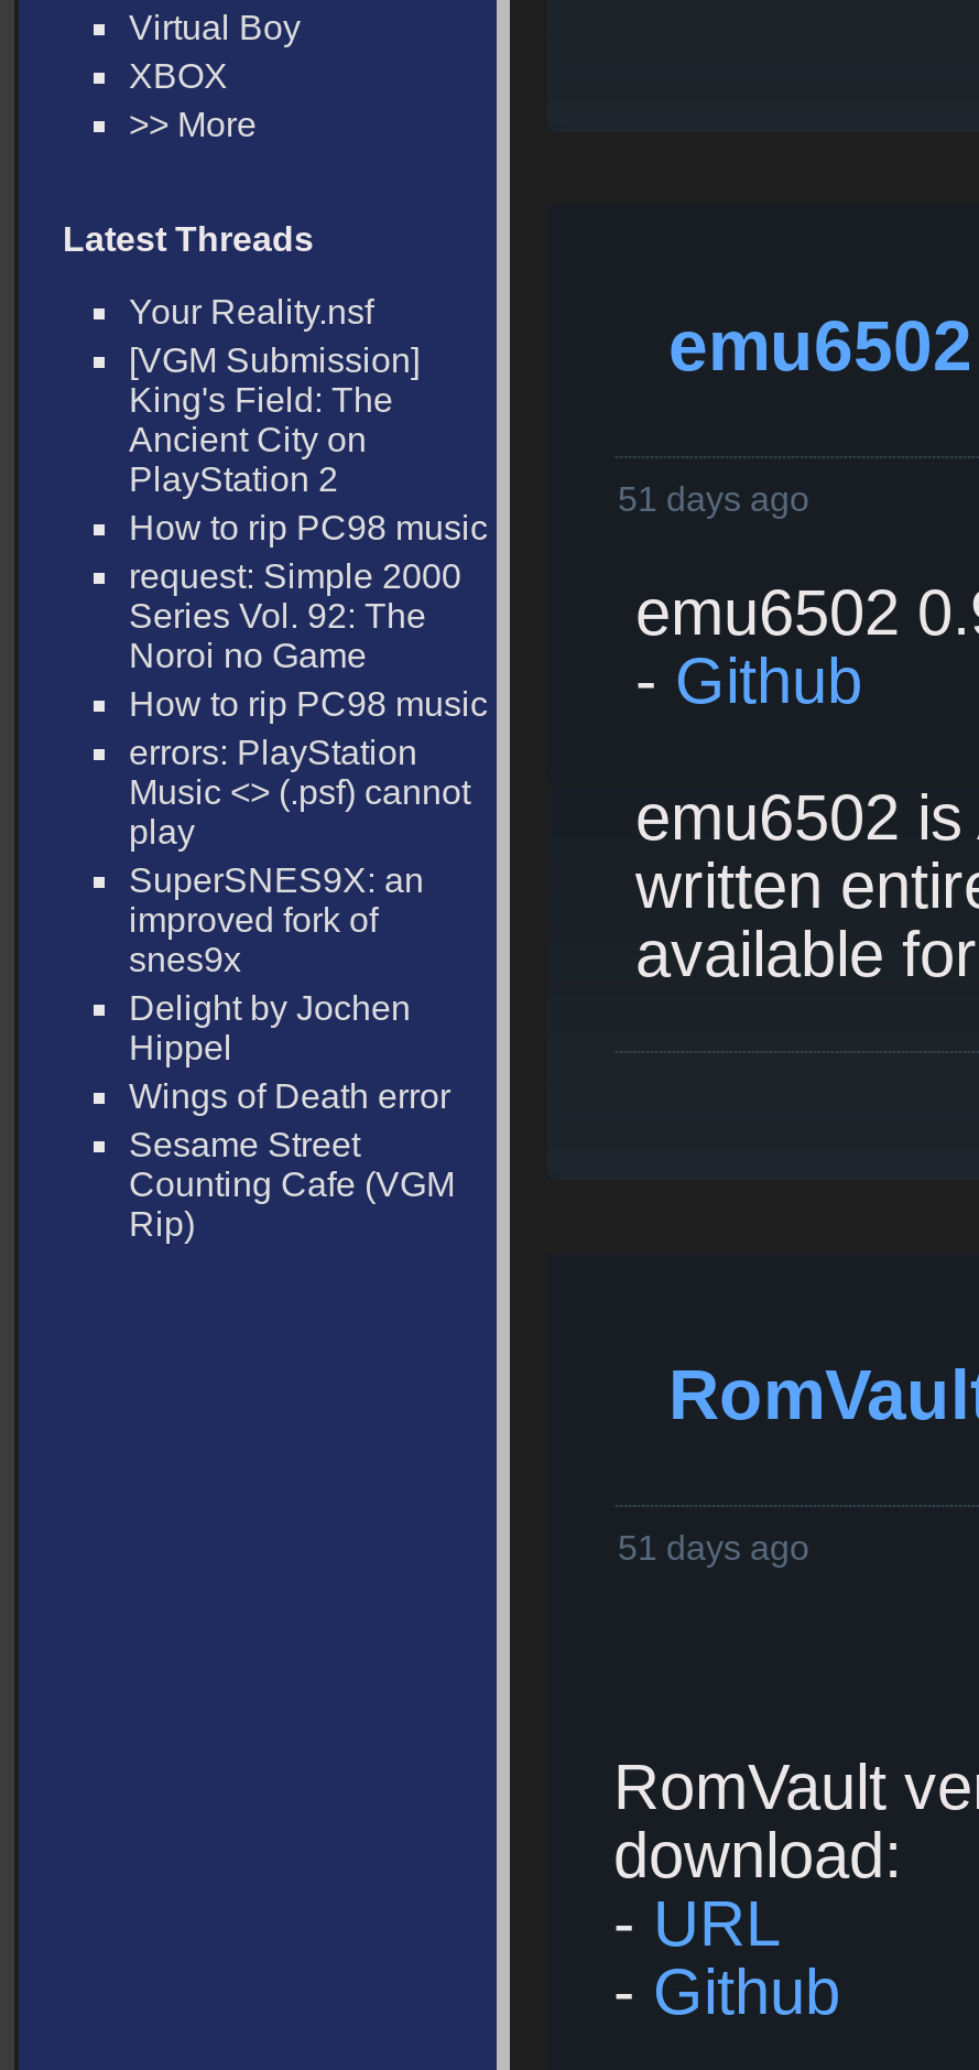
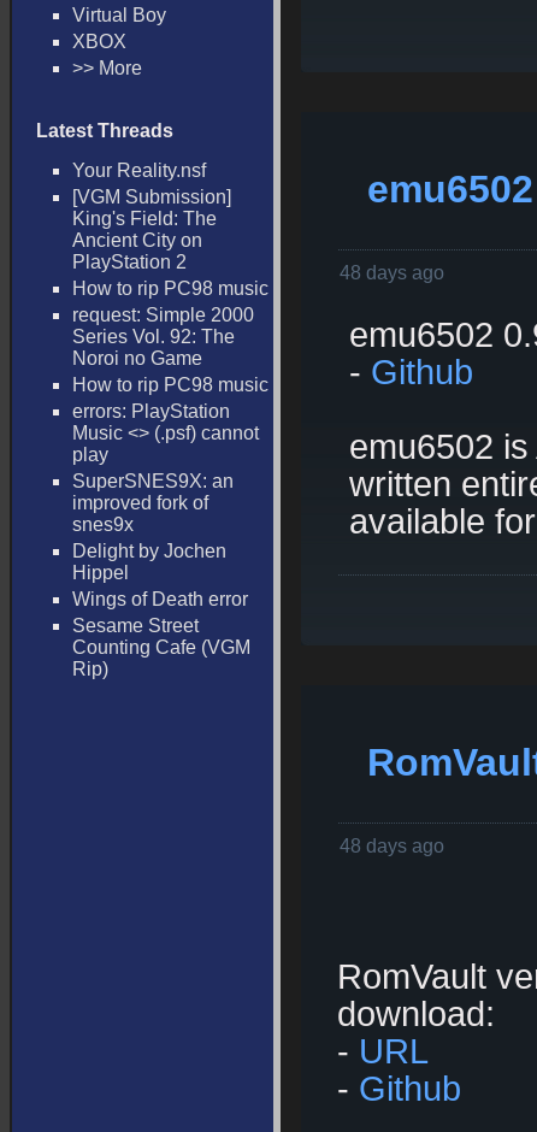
[618,479,809,517] 51 days ago -> [340,262,444,282] 48 days ago
[618,1528,809,1565] 51 days ago -> [340,835,444,856] 48 days ago

